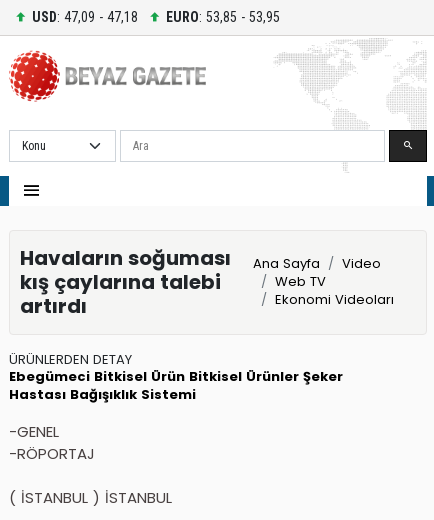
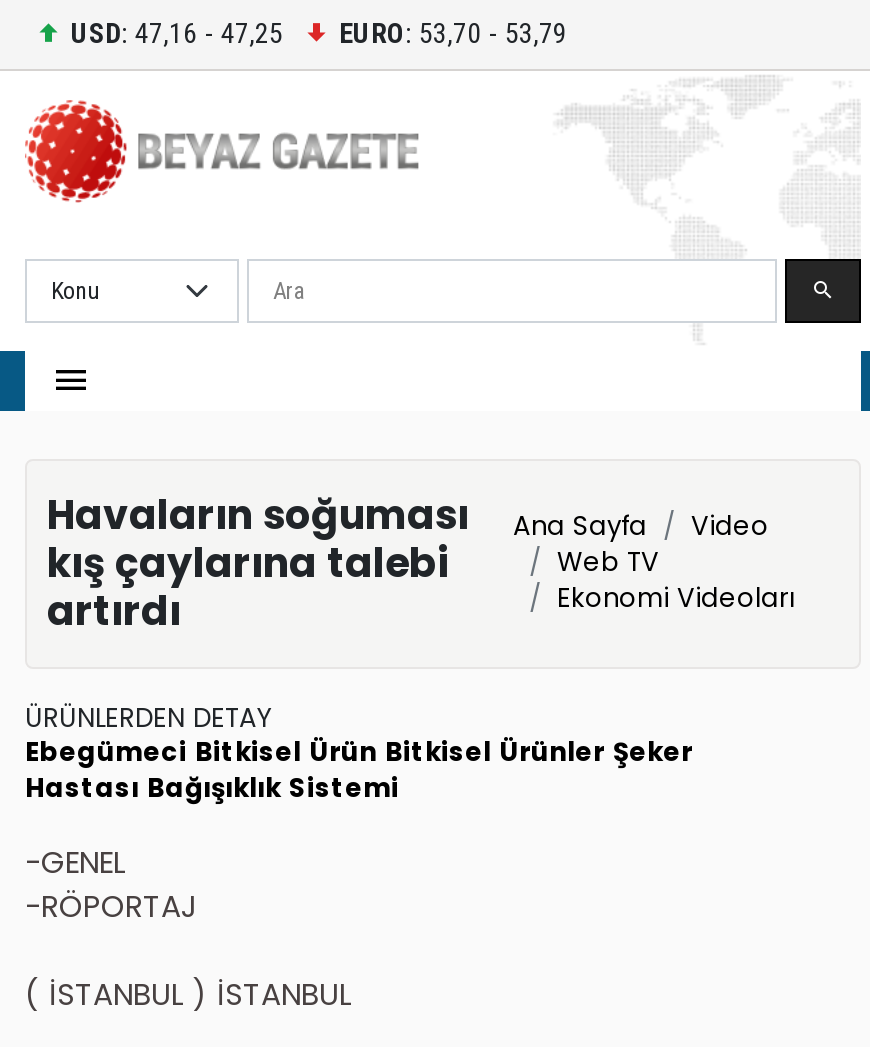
[32,8,138,24] USD: 47,09 - 47,18 -> [71,16,283,48] USD: 47,16 - 47,25
[166,8,280,24] EURO: 53,85 - 53,95 -> [339,16,567,48] EURO: 53,70 - 53,79

